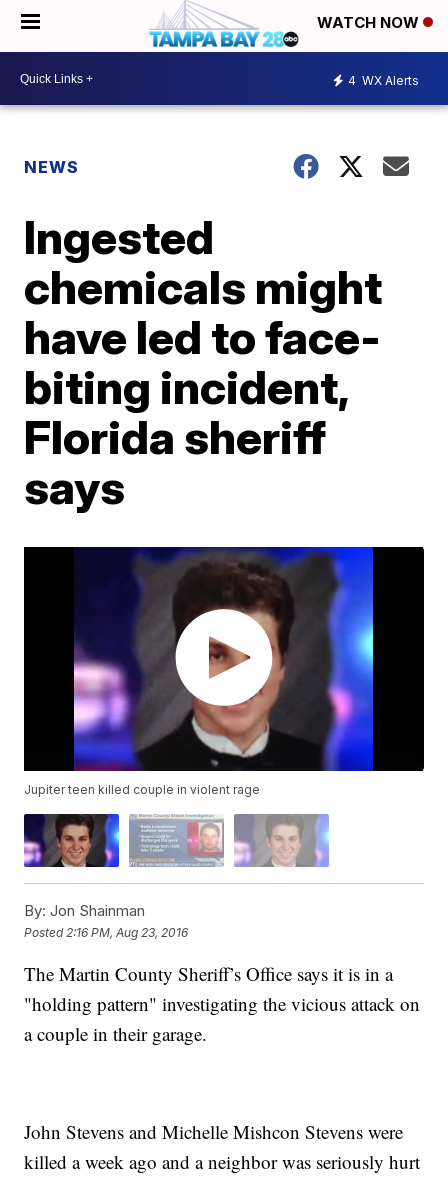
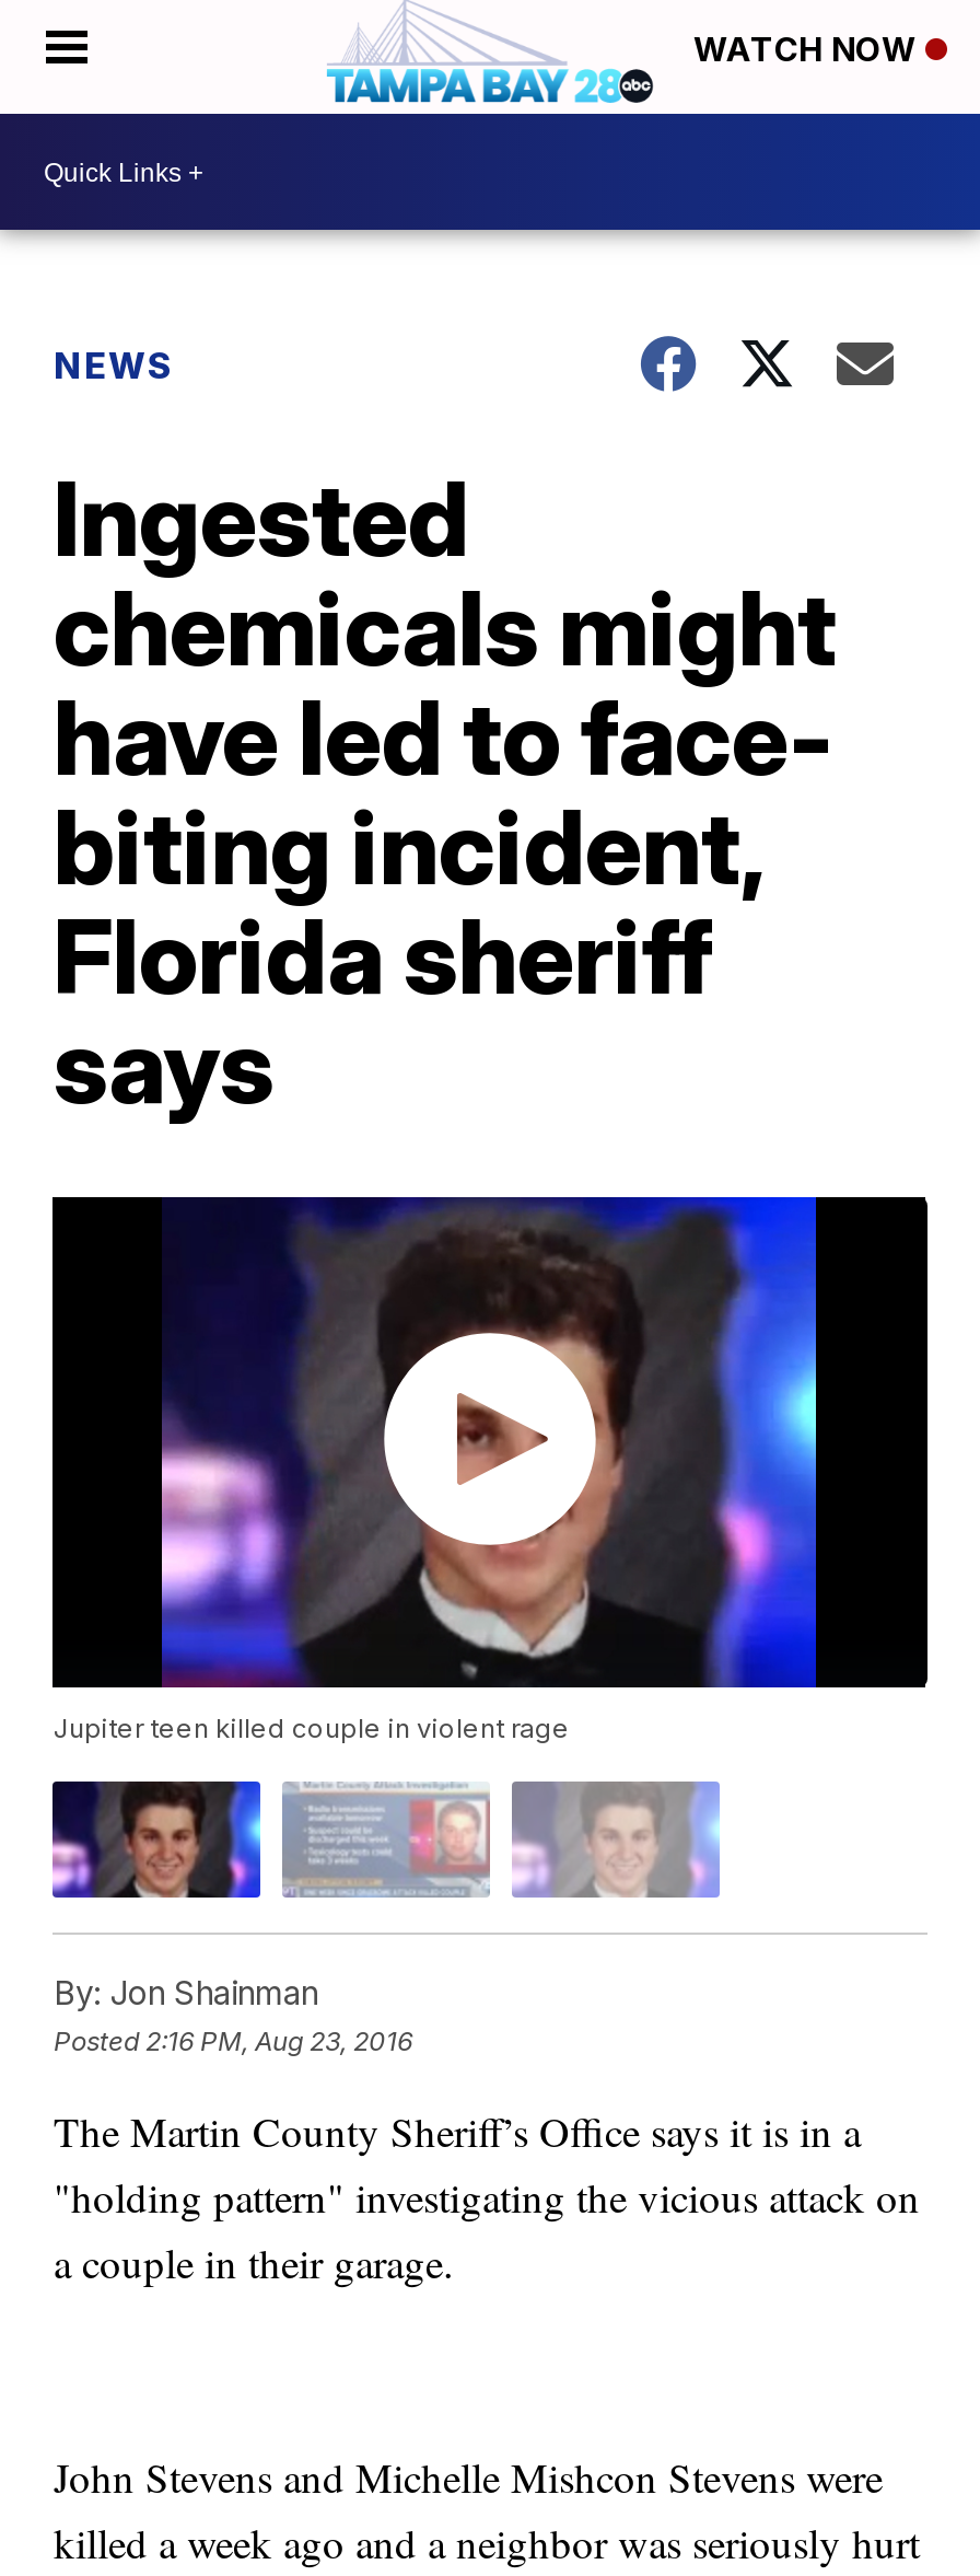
[348,72,419,87] 4 WX Alerts -> none

